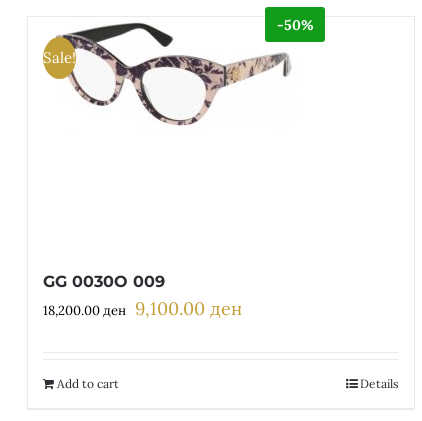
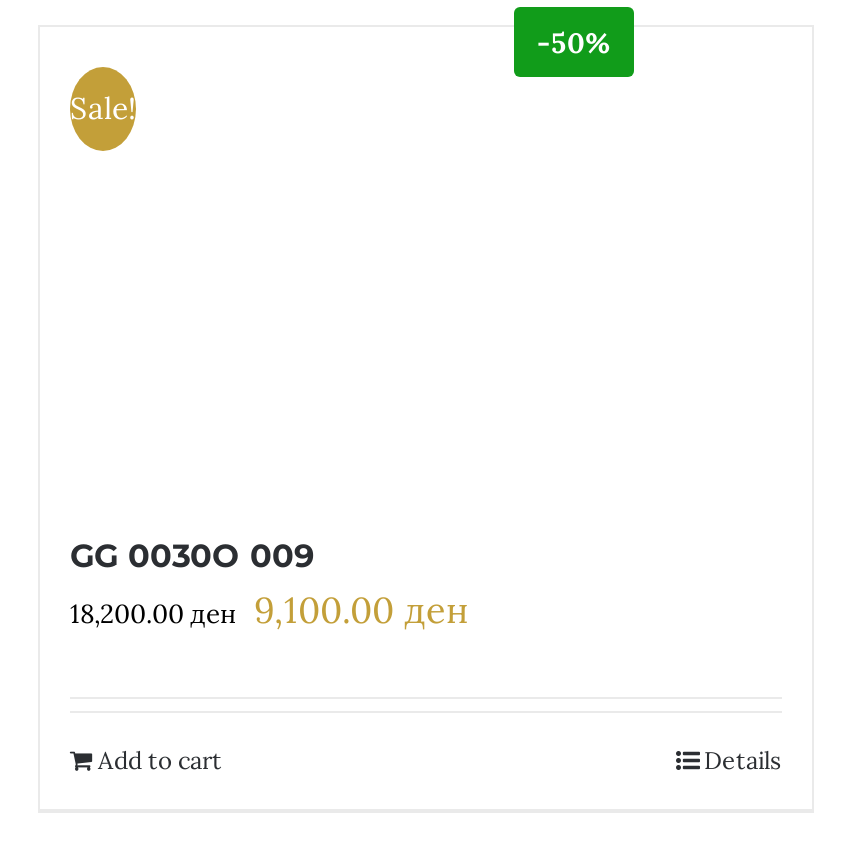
[59,22,292,126] [image] -> none

